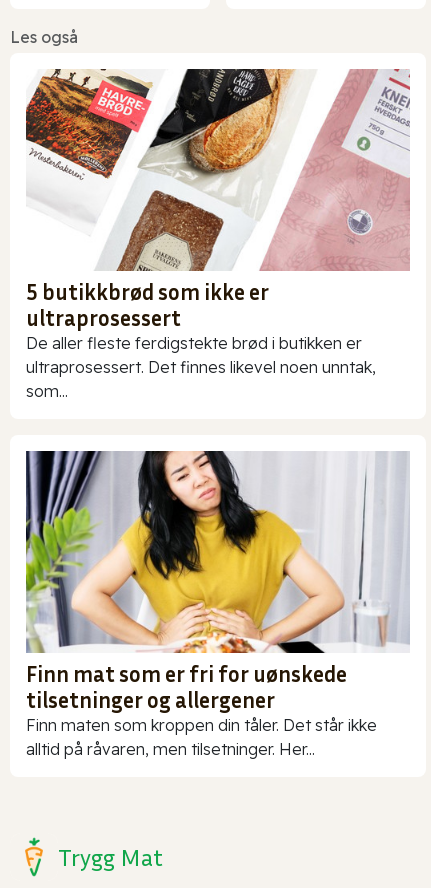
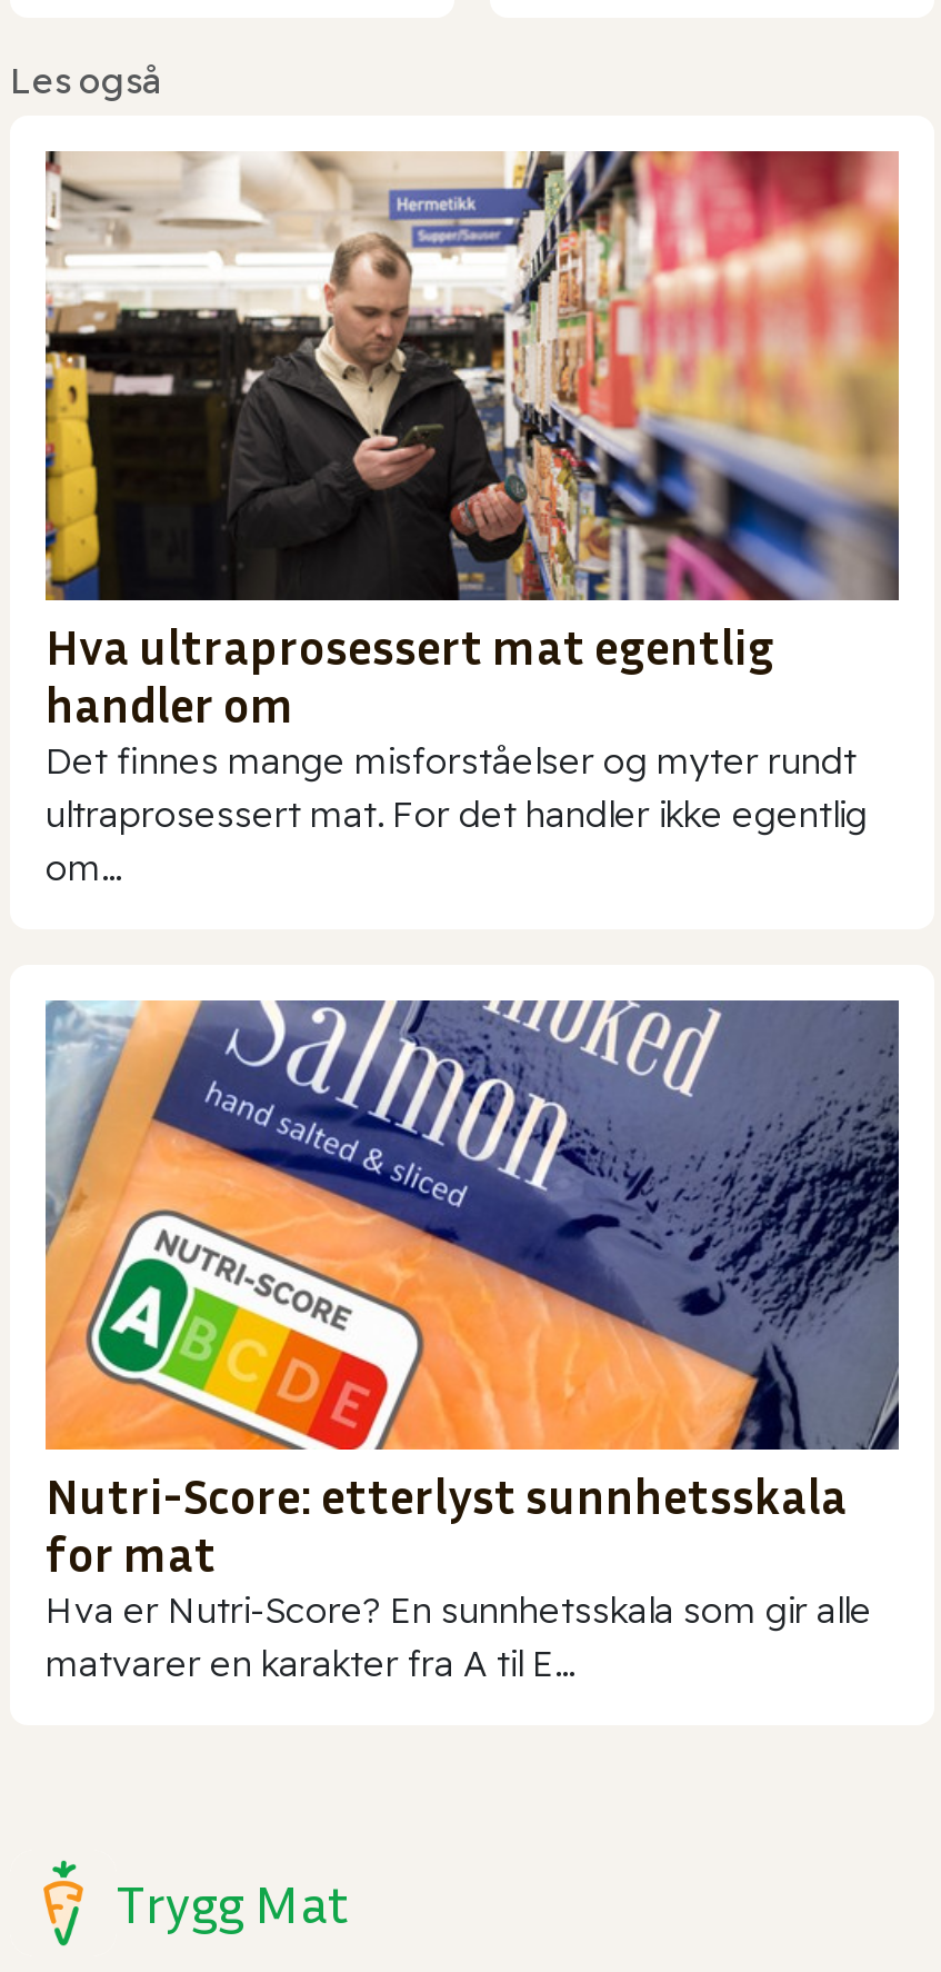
[25,68,410,401] [image] | 5 butikkbrød som ikke er | ultraprosessert | De aller fleste ferdigstekte brød i butikken er | ultraprosessert. Det finnes likevel noen unntak, | som... -> [43,149,901,890] [image] | Hva ultraprosessert mat egentlig | handler om | Det finnes mange misforståelser og myter rundt | ultraprosessert mat. For det handler ikke egentlig | om...
[25,450,410,759] [image] | Finn mat som er fri for uønskede | tilsetninger og allergener | Finn maten som kroppen din tåler. Det står ikke | alltid på råvaren, men tilsetninger. Her... -> [43,998,901,1685] [image] | Nutri-Score: etterlyst sunnhetsskala | for mat | Hva er Nutri-Score? En sunnhetsskala som gir alle | matvarer en karakter fra A til E...

